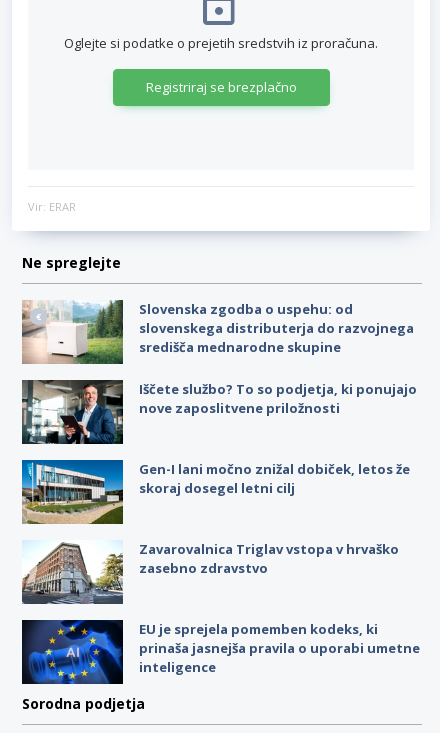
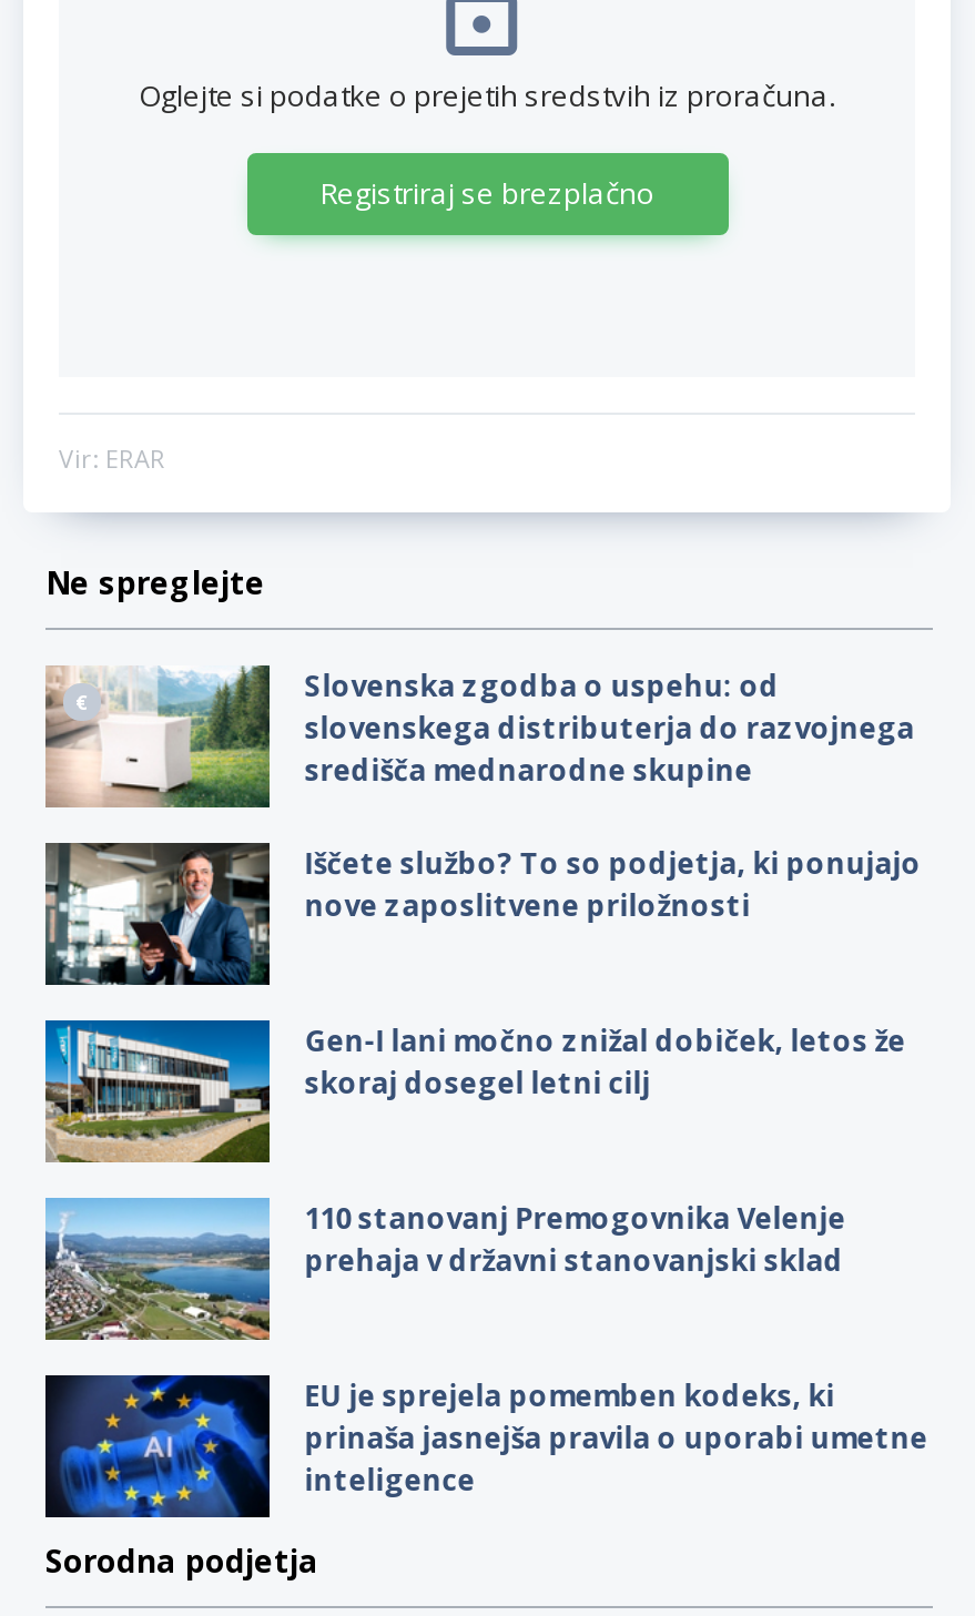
[22,539,399,604] [image] | Zavarovalnica Triglav vstopa v hrvaško | zasebno zdravstvo -> [43,1196,846,1342] [image] | 110 stanovanj Premogovnika Velenje | prehaja v državni stanovanjski sklad

